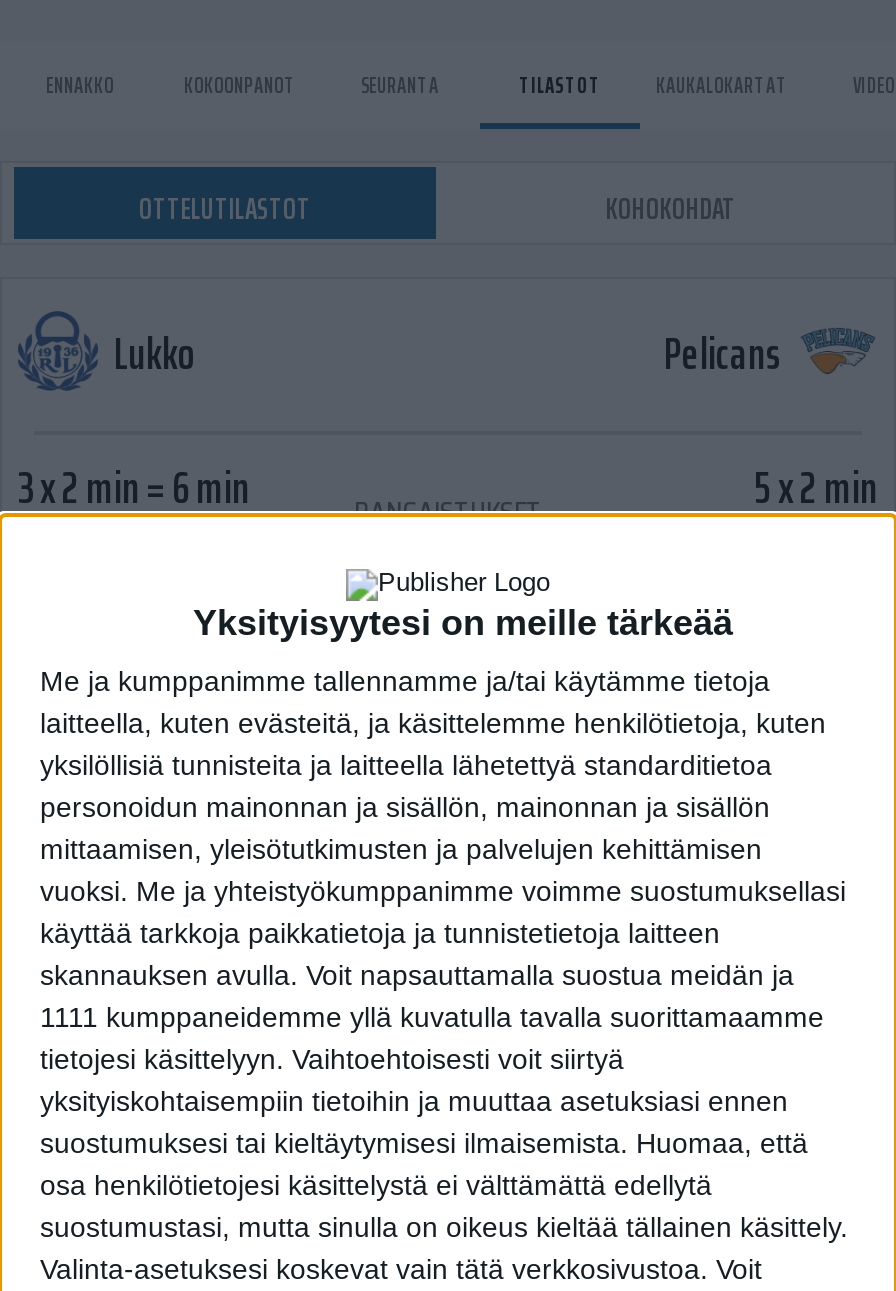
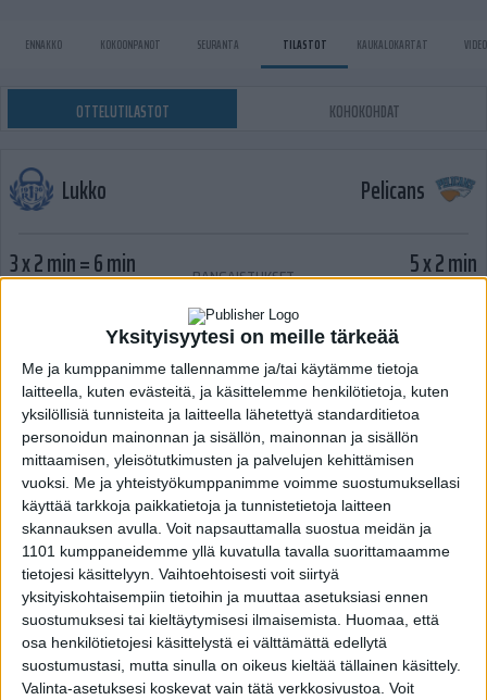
[40,1001,824,1033] 1111 kumppaneidemme yllä kuvatulla tavalla suorittamaamme -> [22,543,450,560] 1101 kumppaneidemme yllä kuvatulla tavalla suorittamaamme

